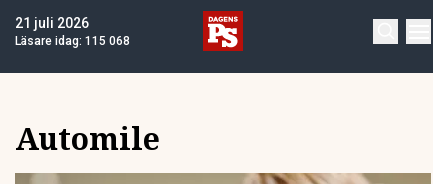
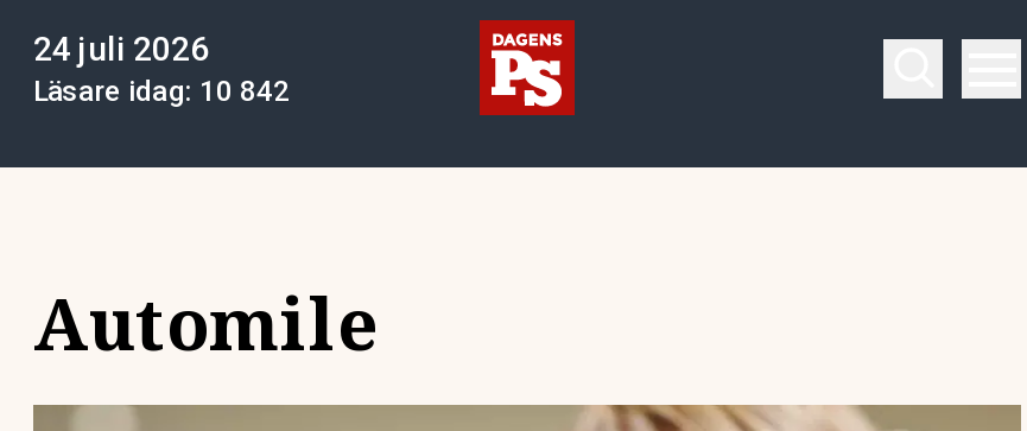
[15,15,89,31] 21 juli 2026 -> [33,30,209,68] 24 juli 2026
[15,34,130,48] Läsare idag: 115 068 -> [33,75,290,108] Läsare idag: 10 842

